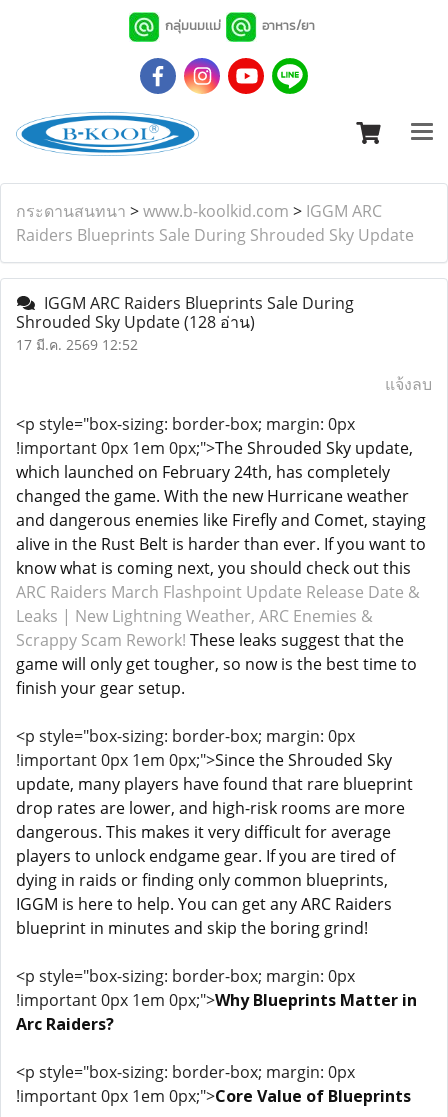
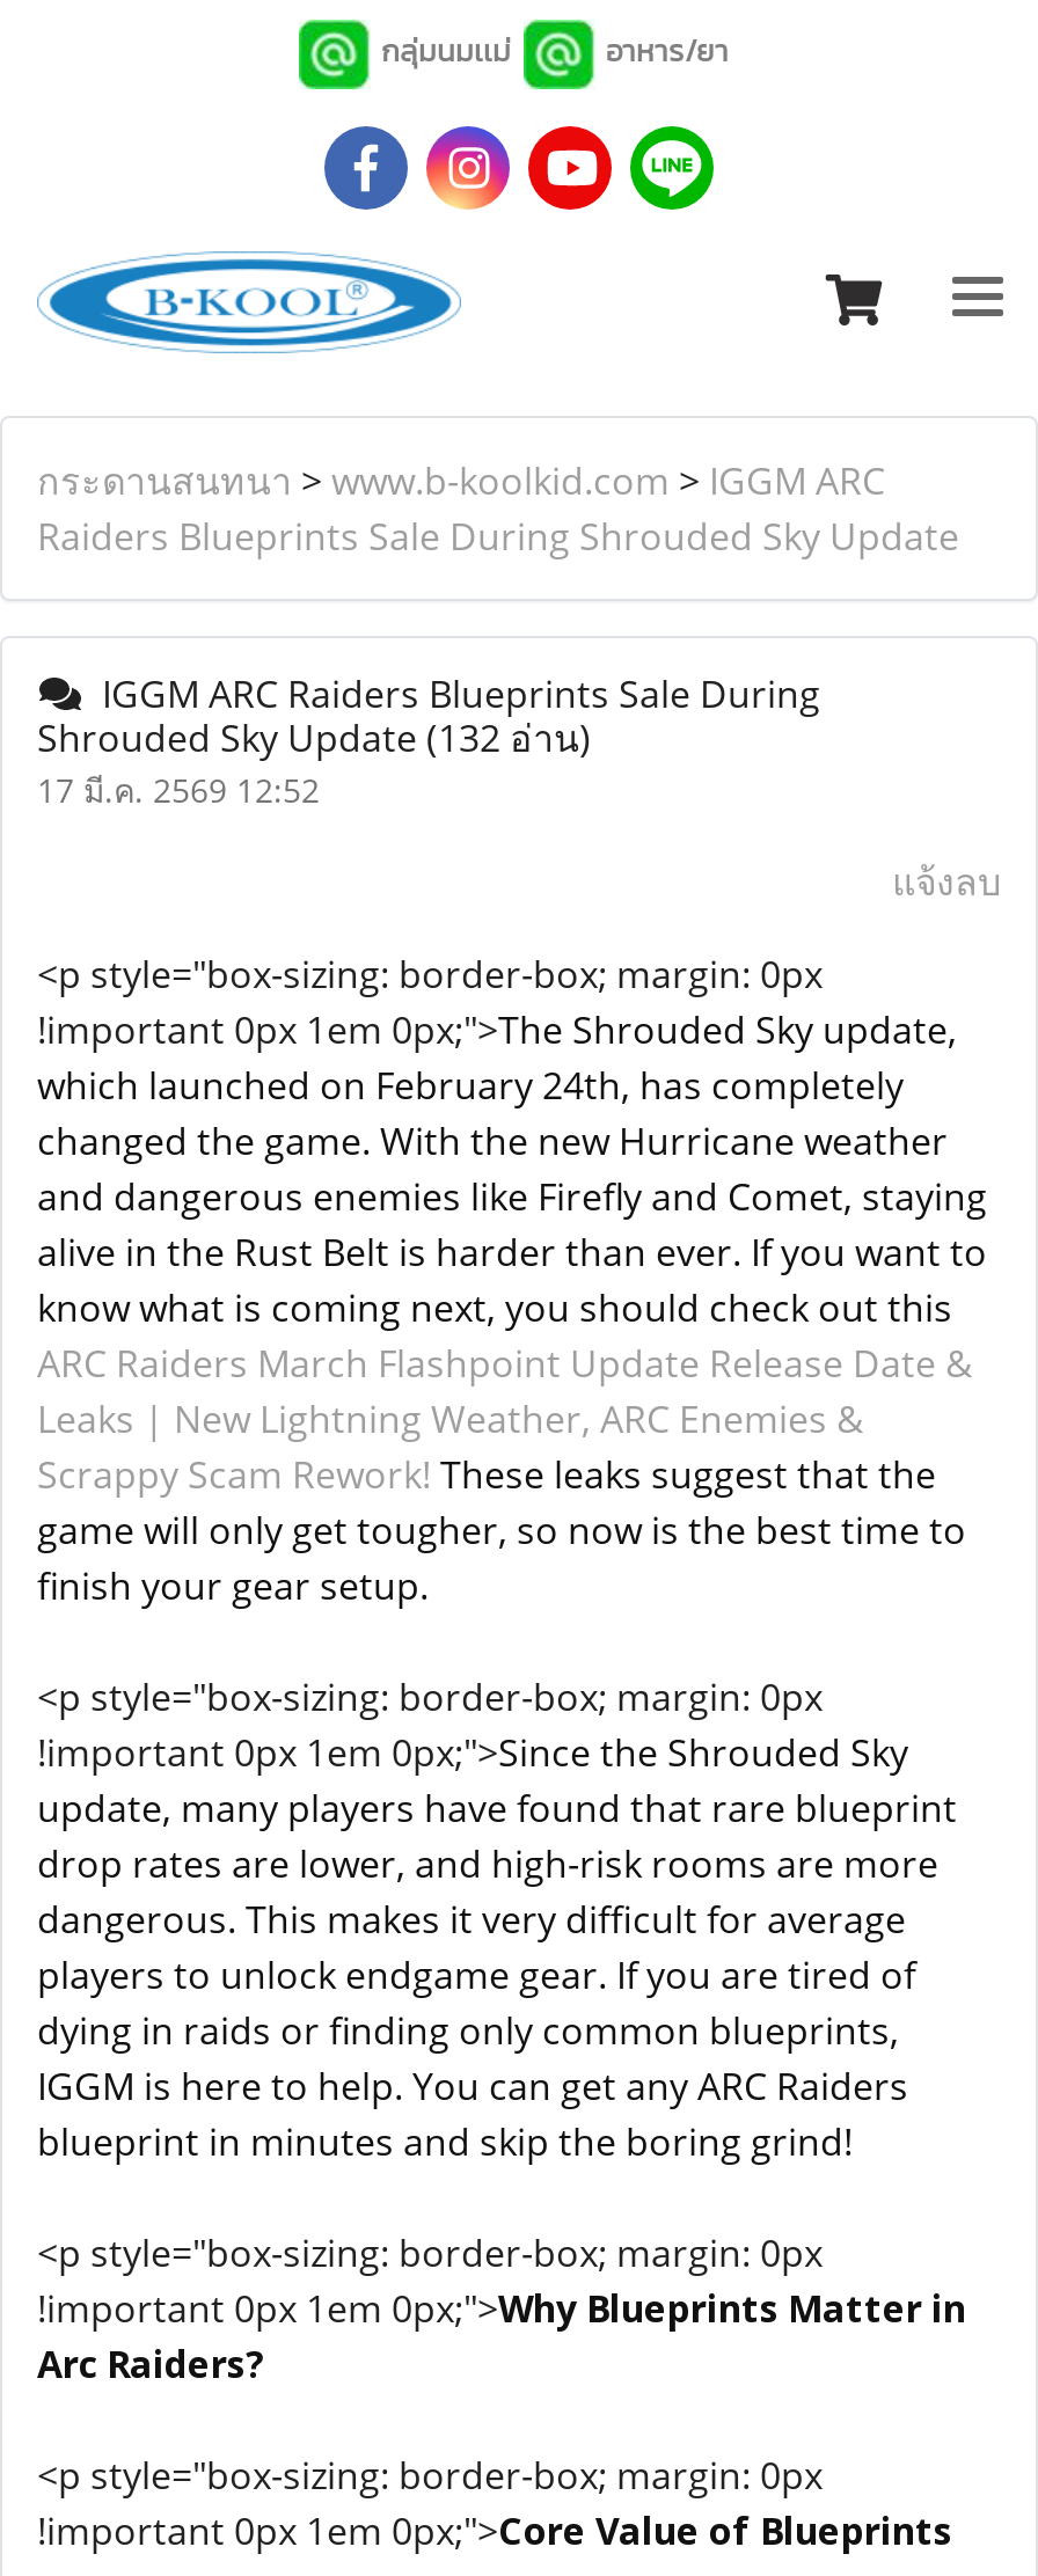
[16,310,255,332] Shrouded Sky Update (128 อ่าน) -> [37,711,591,762] Shrouded Sky Update (132 อ่าน)

